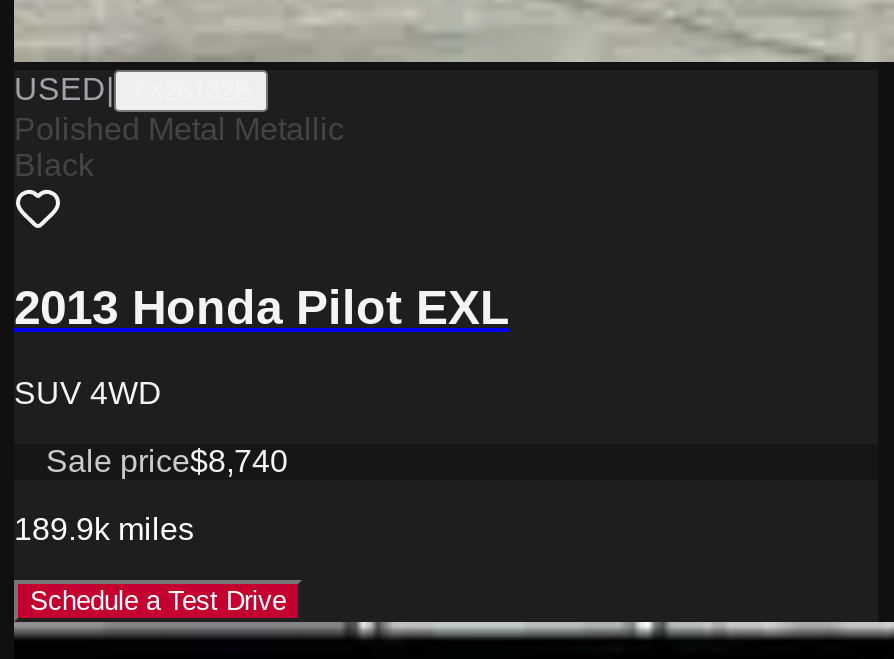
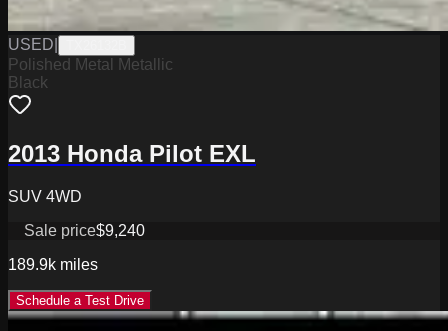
[46,443,288,477] Sale price$8,740 -> [24,221,145,238] Sale price$9,240

